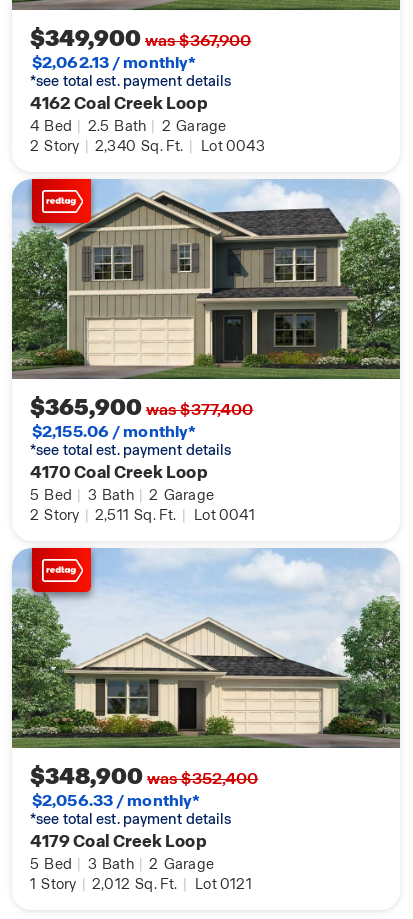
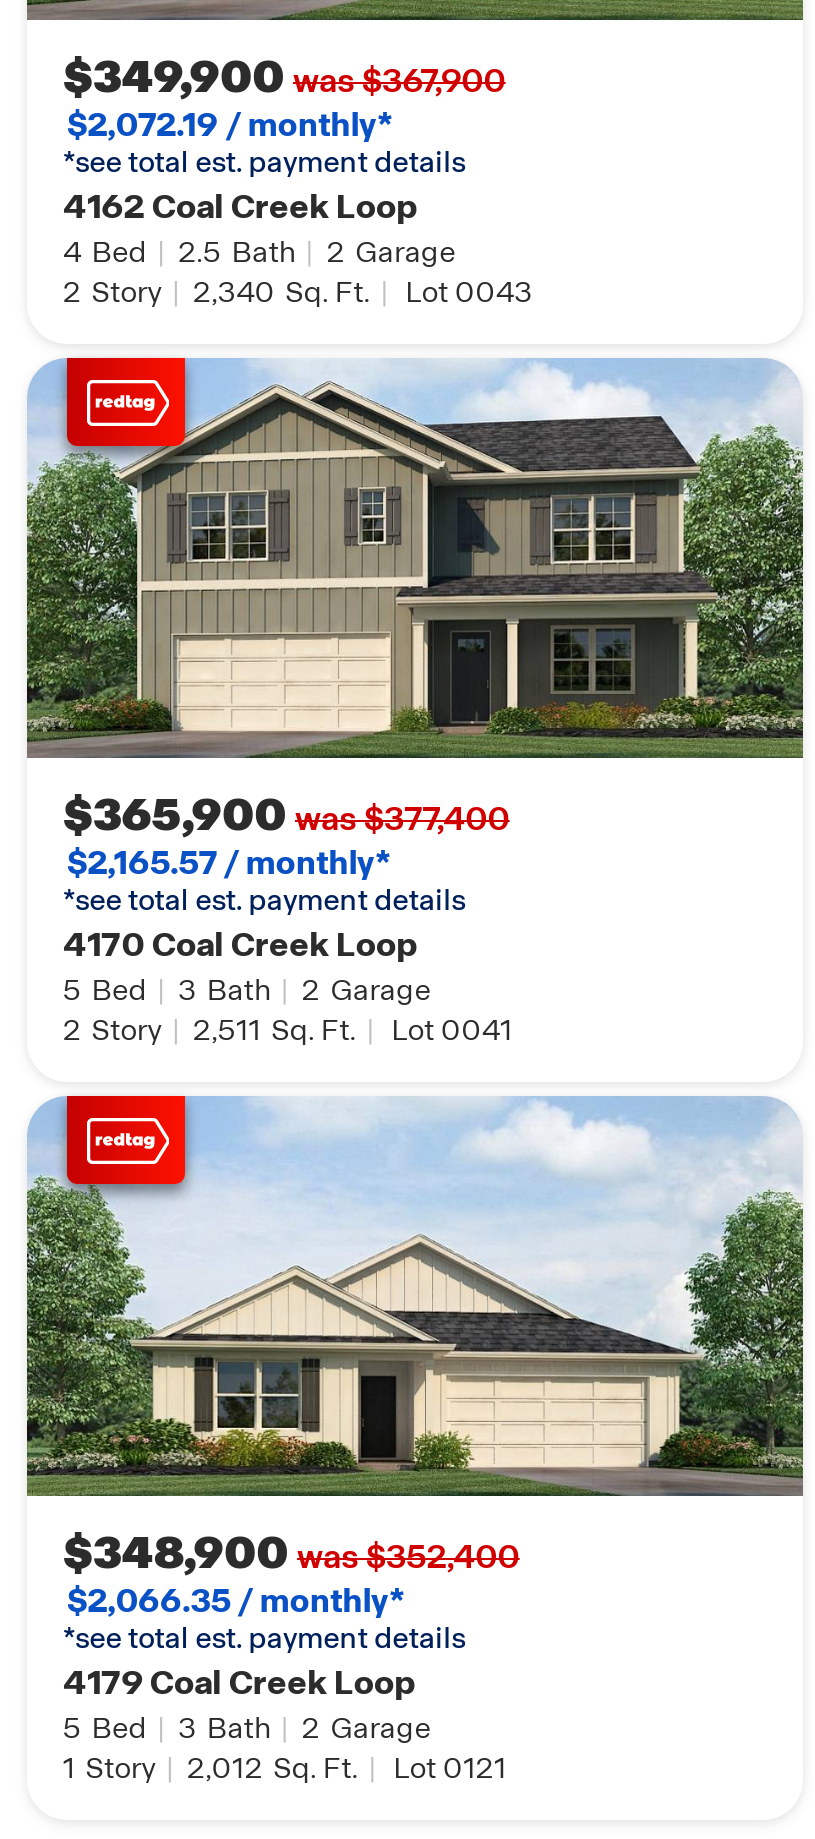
[32,52,196,73] $2,062.13 / monthly* -> [67,104,393,146] $2,072.19 / monthly*
[32,421,196,442] $2,155.06 / monthly* -> [67,842,391,884] $2,165.57 / monthly*
[32,790,200,811] $2,056.33 / monthly* -> [67,1580,405,1622] $2,066.35 / monthly*

